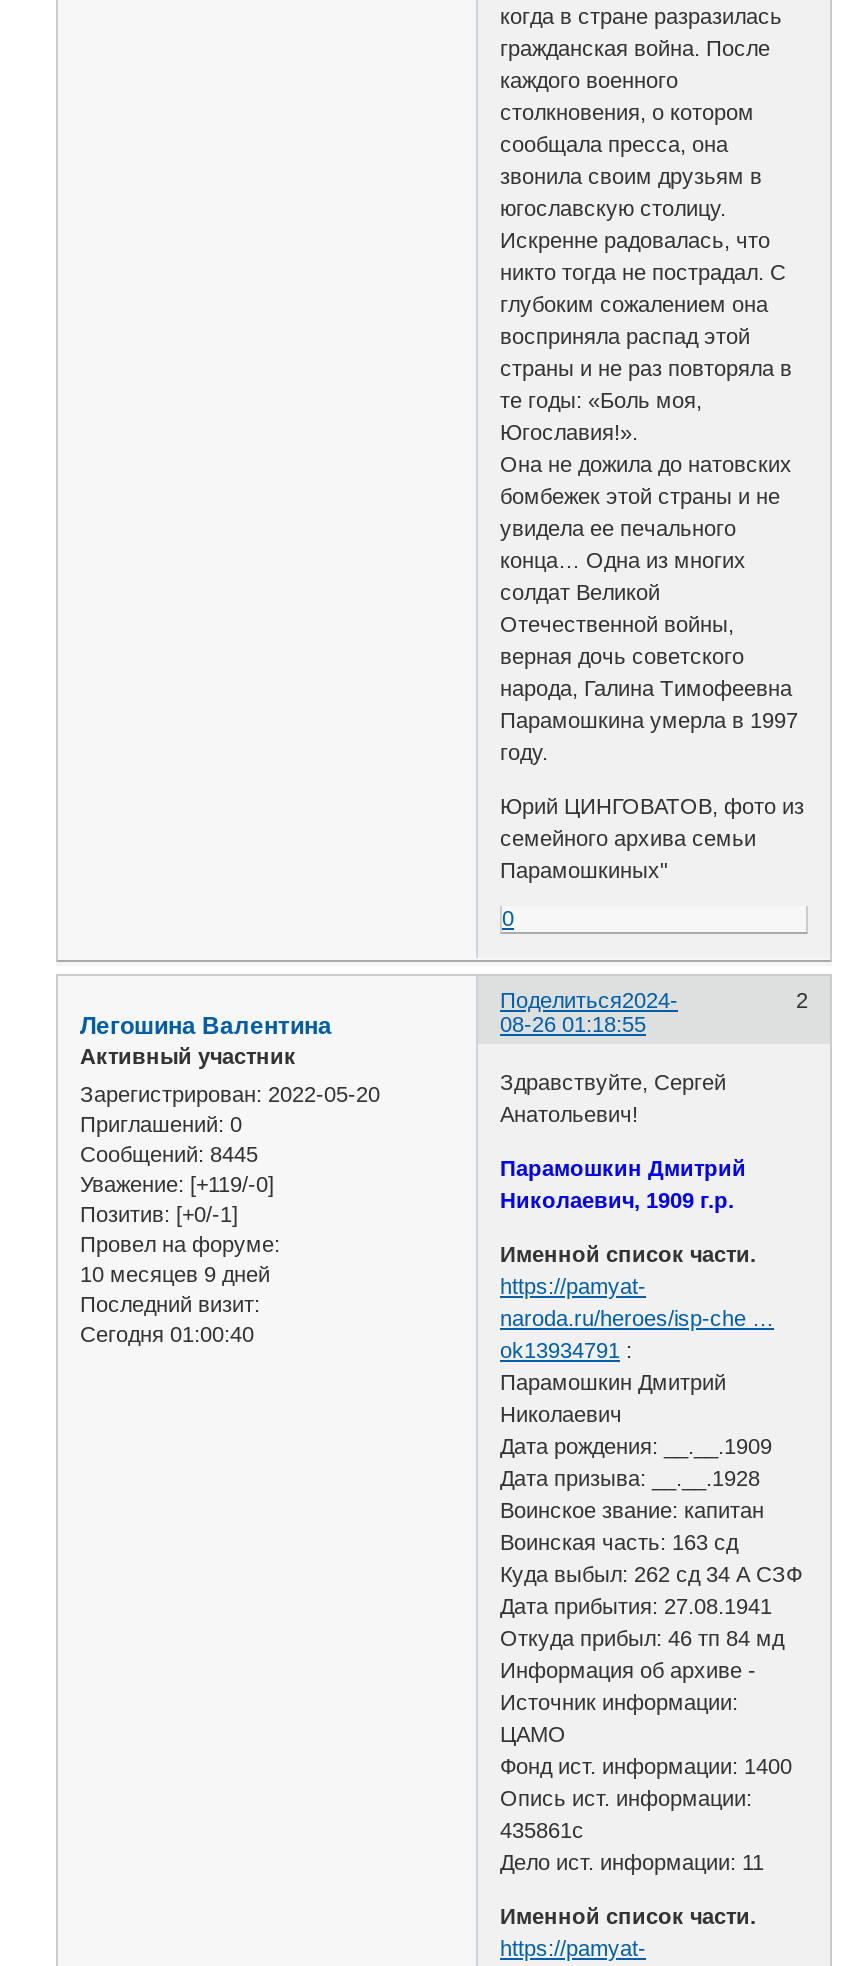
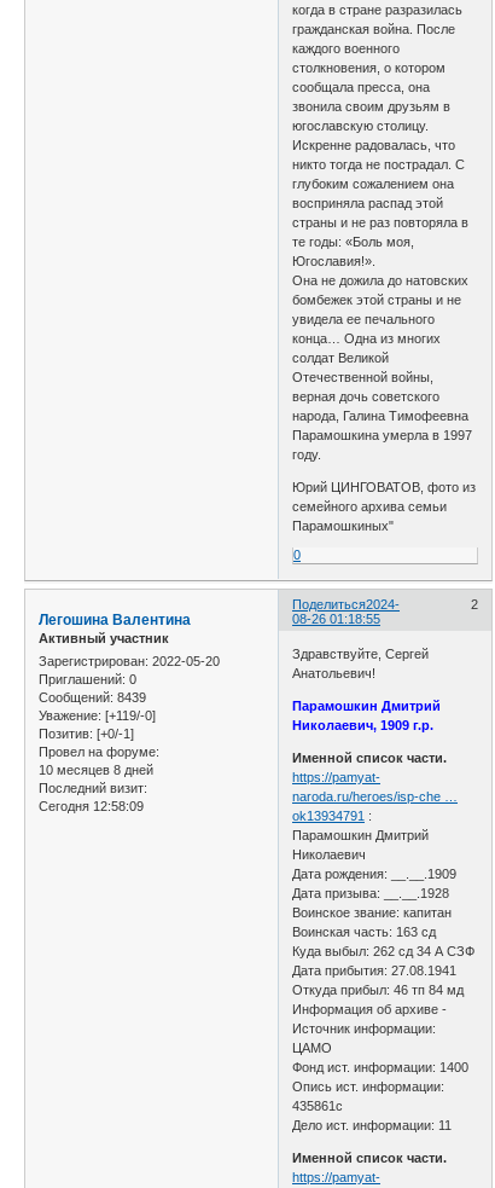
[80,1142,258,1166] Сообщений: 8445 -> [39,690,146,705] Сообщений: 8439
[80,1262,270,1286] 10 месяцев 9 дней -> [39,763,153,777] 10 месяцев 8 дней
[80,1322,254,1346] Сегодня 01:00:40 -> [39,799,144,814] Сегодня 12:58:09

